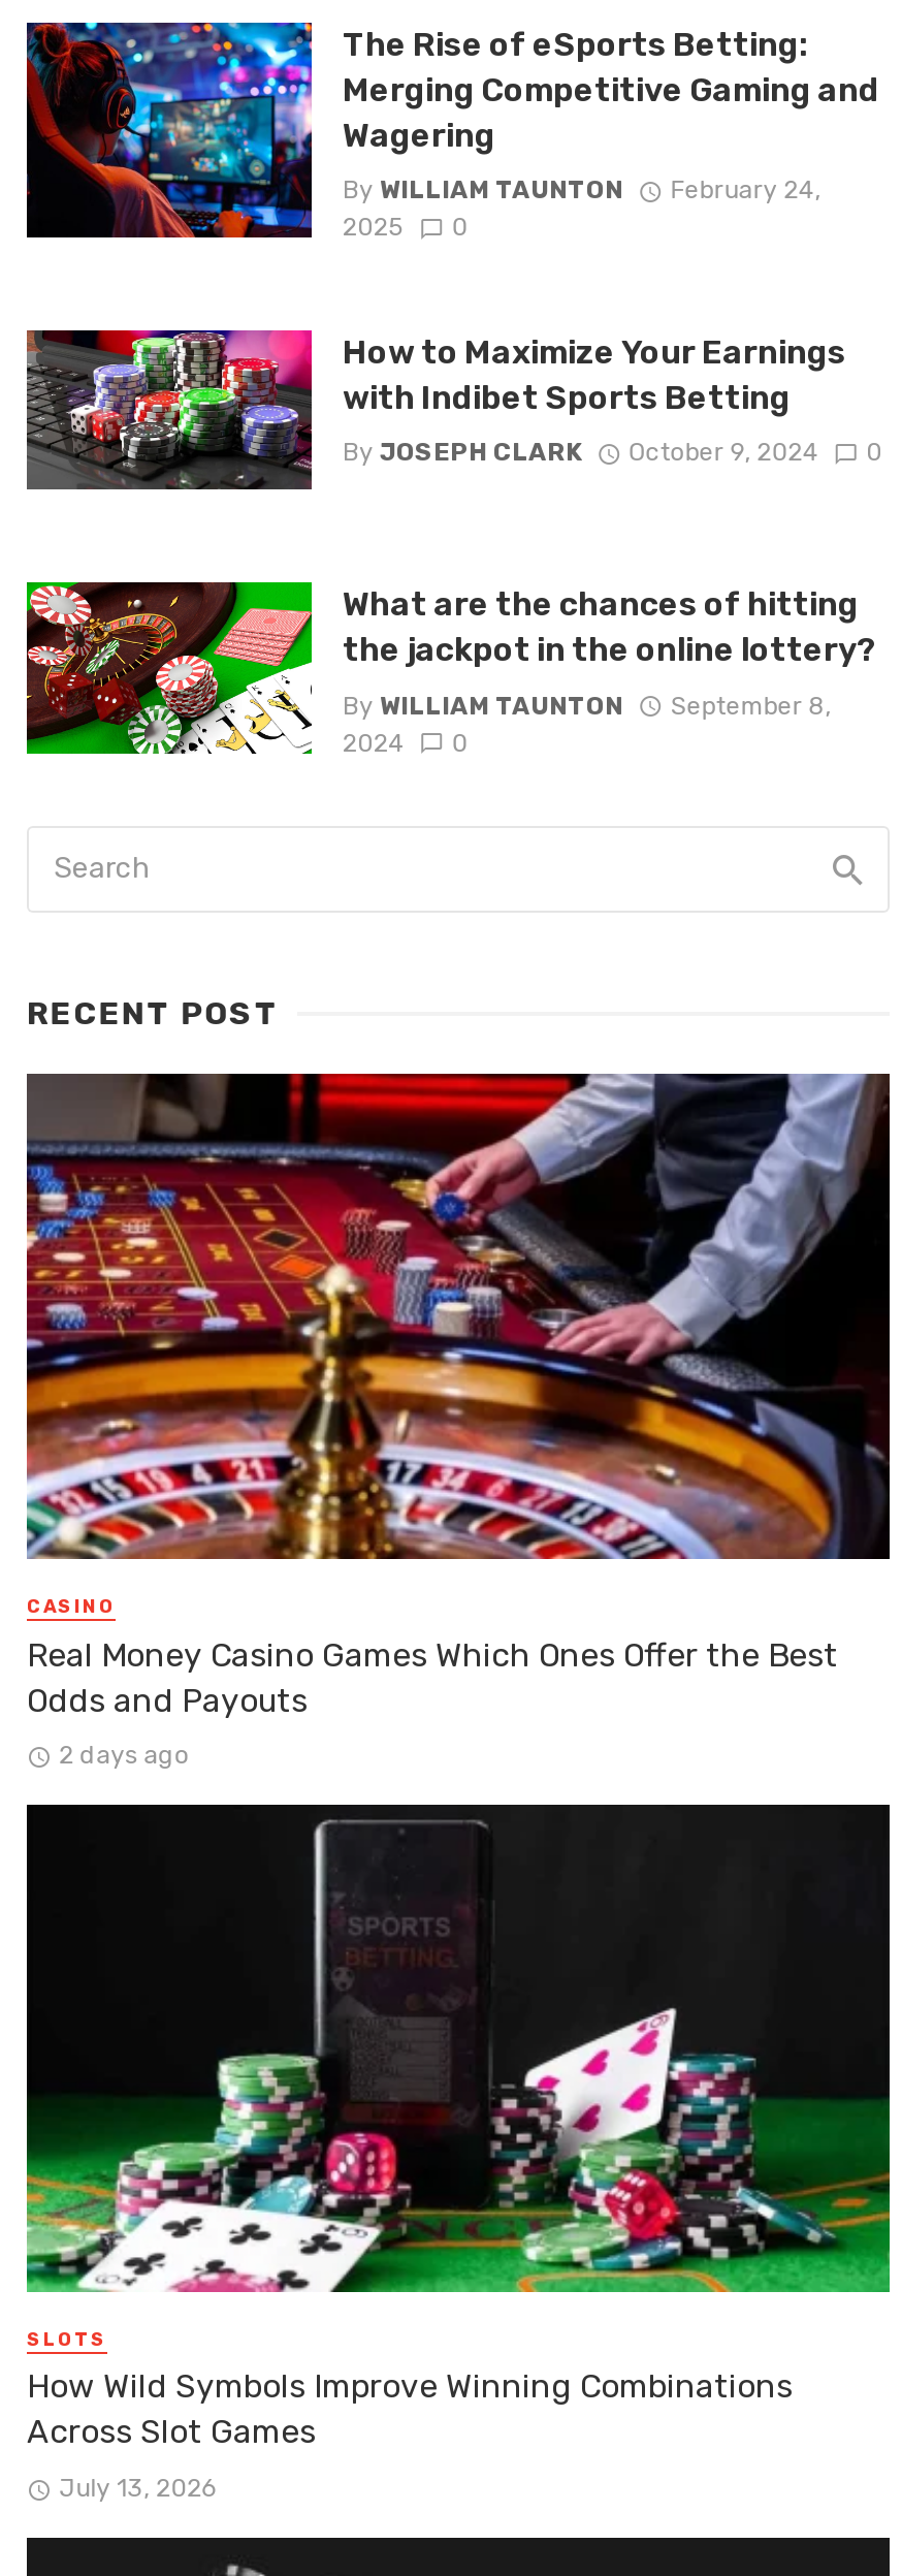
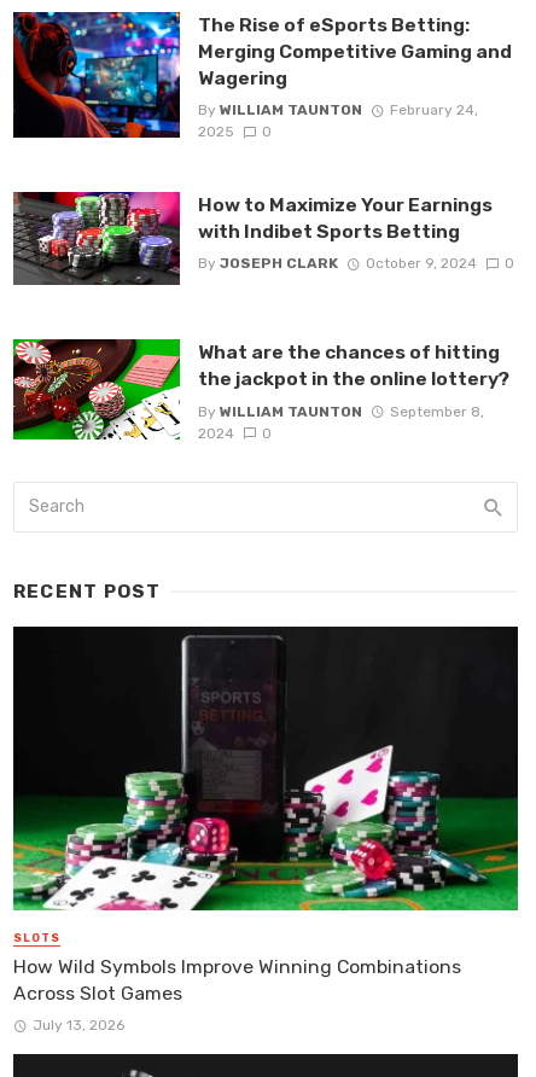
[25,1072,892,1770] [image] | CASINO | Real Money Casino Games Which Ones Offer the Best | Odds and Payouts | 2 days ago -> none

